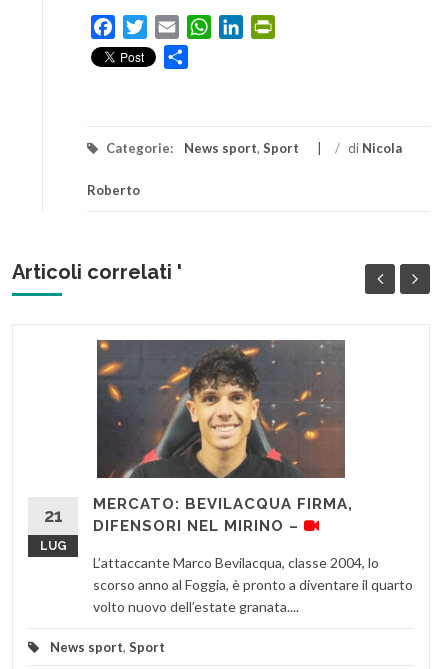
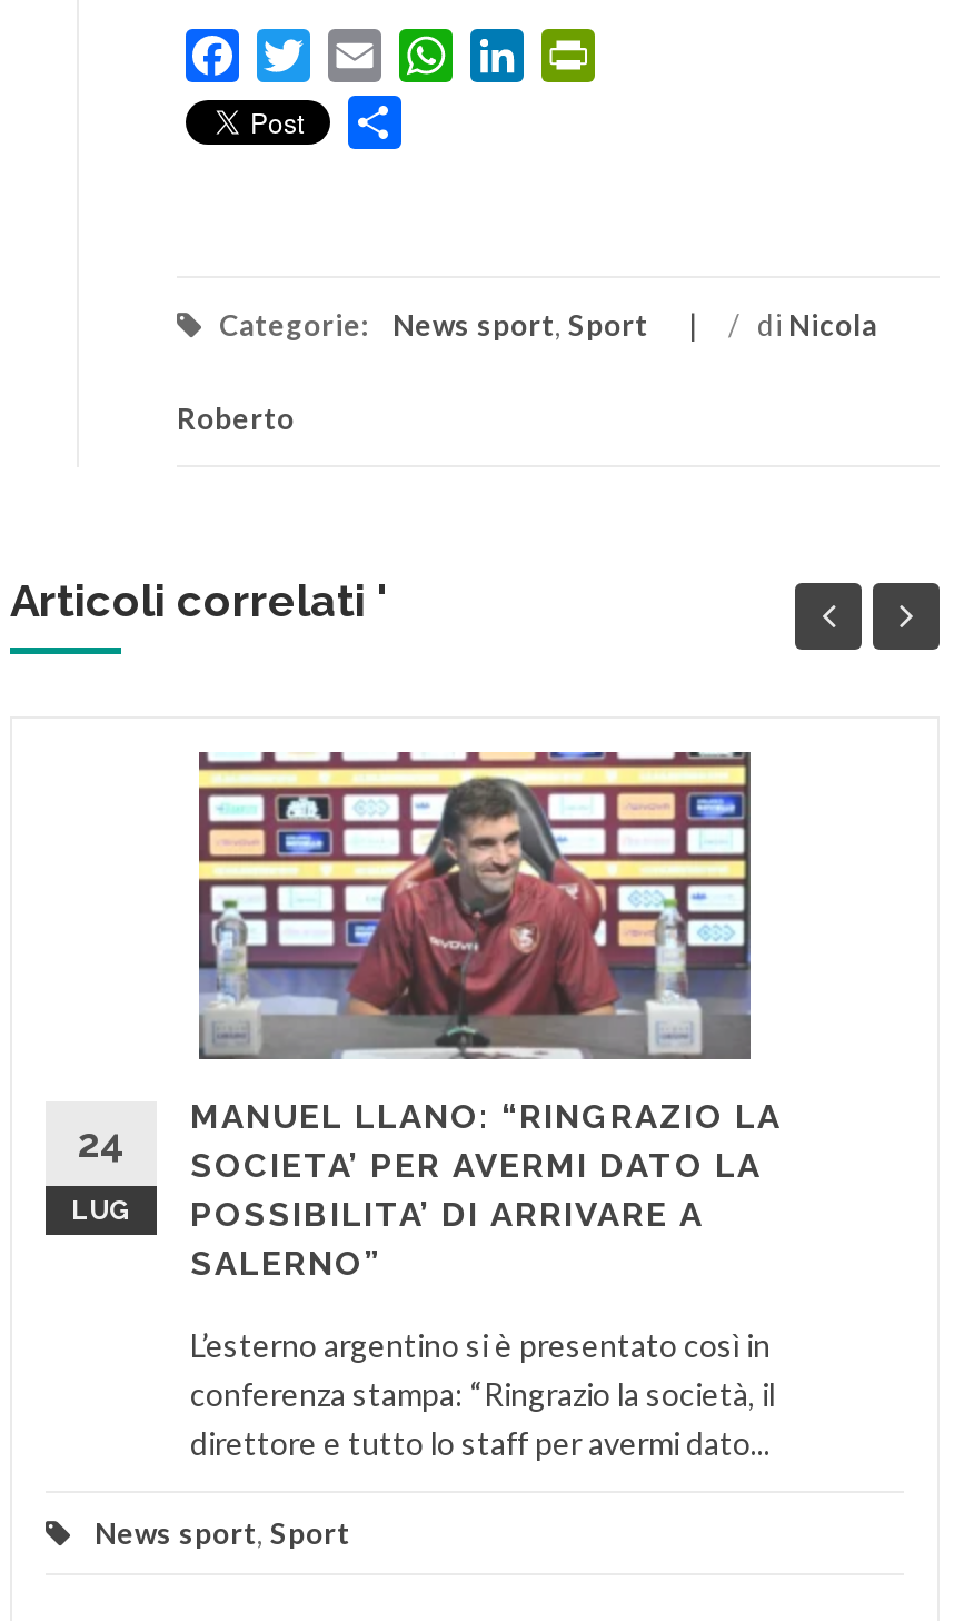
[93,339,353,535] [image] | MERCATO: BEVILACQUA FIRMA, | DIFENSORI NEL MIRINO – -> [190,750,782,1283] [image] | MANUEL LLANO: “RINGRAZIO LA | SOCIETA’ PER AVERMI DATO LA | POSSIBILITA’ DI ARRIVARE A | SALERNO”
[43,505,62,526] 21 -> [78,1118,125,1165] 24
[93,554,413,615] L’attaccante Marco Bevilacqua, classe 2004, lo | scorso anno al Foggia, è pronto a diventare il quarto | volto nuovo dell’estate granata.... -> [190,1325,775,1461] L’esterno argentino si è presentato così in | conferenza stampa: “Ringrazio la società, il | direttore e tutto lo staff per avermi dato...

